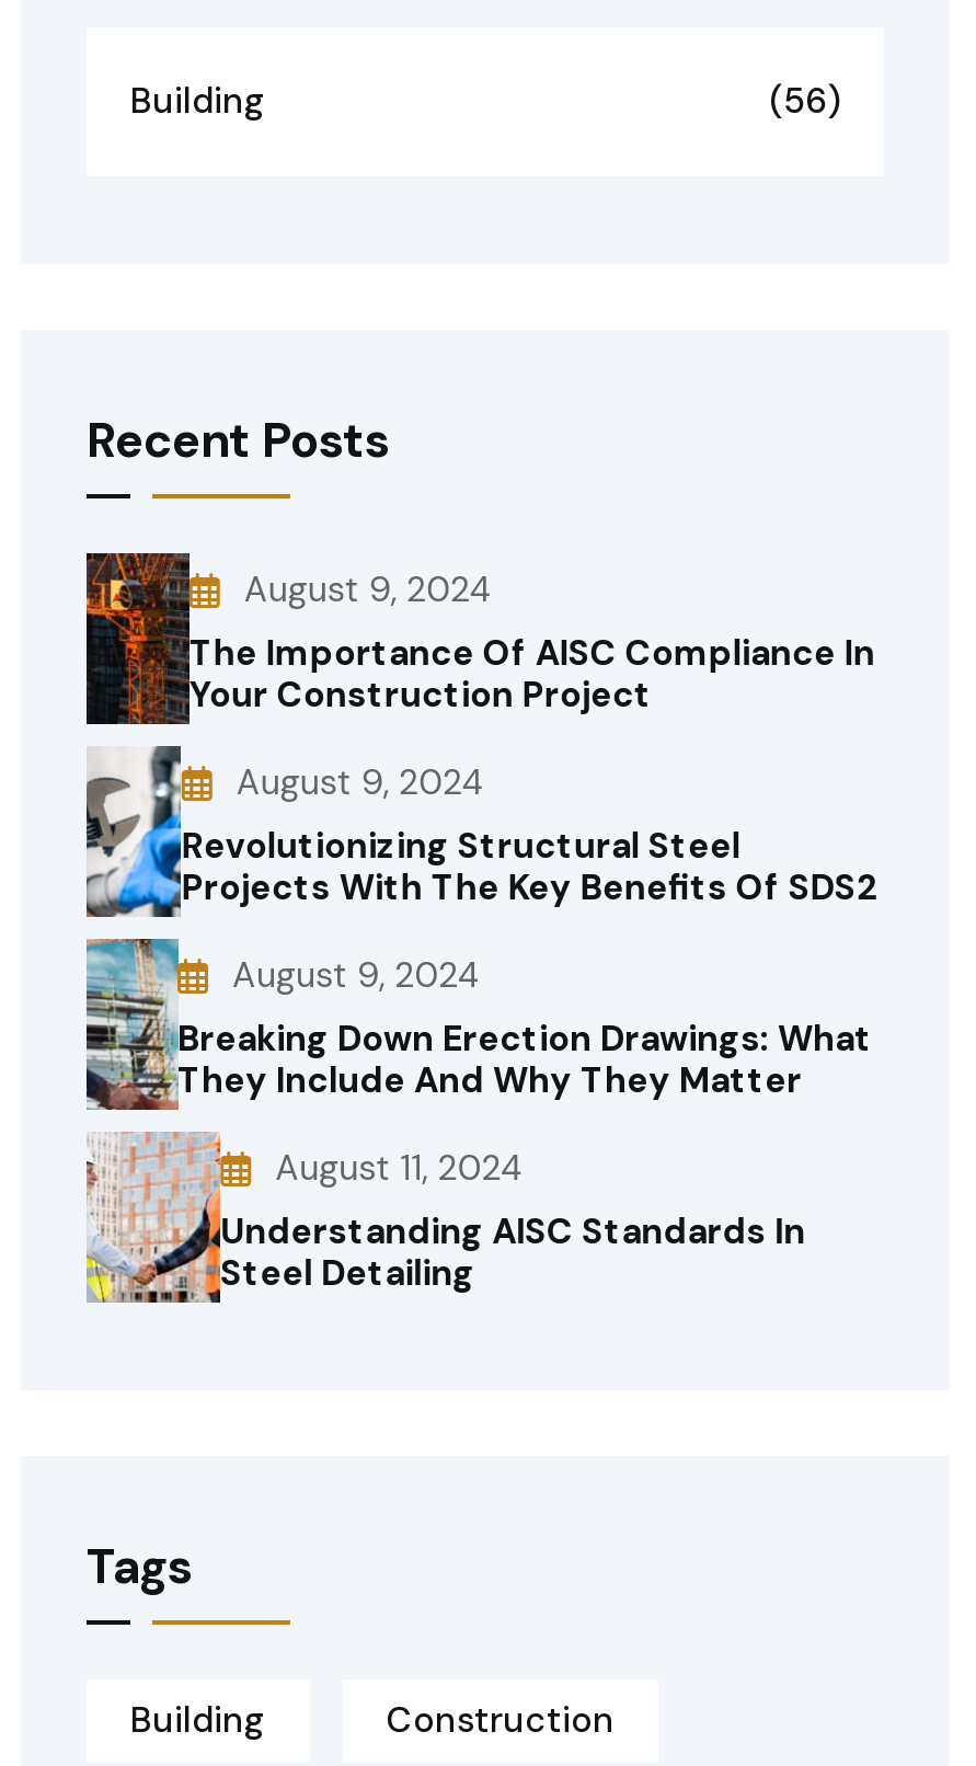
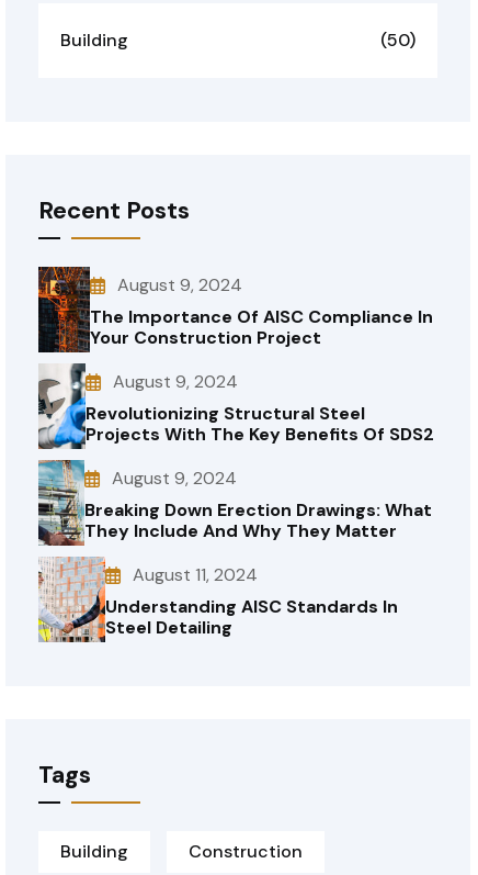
[770,77,840,123] (56) -> [380,28,416,51] (50)

